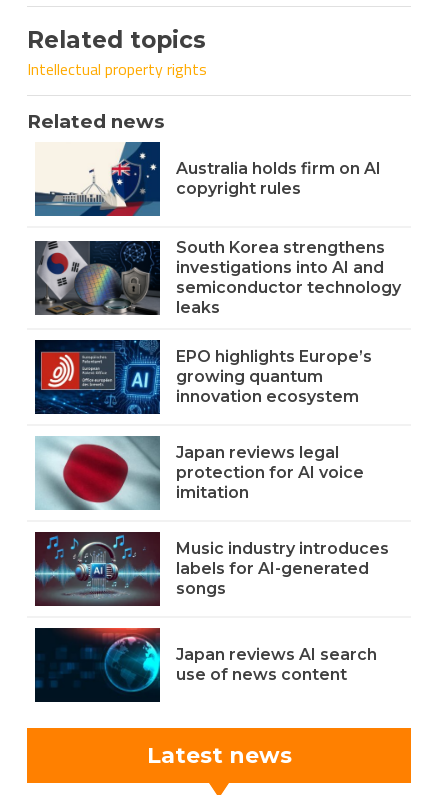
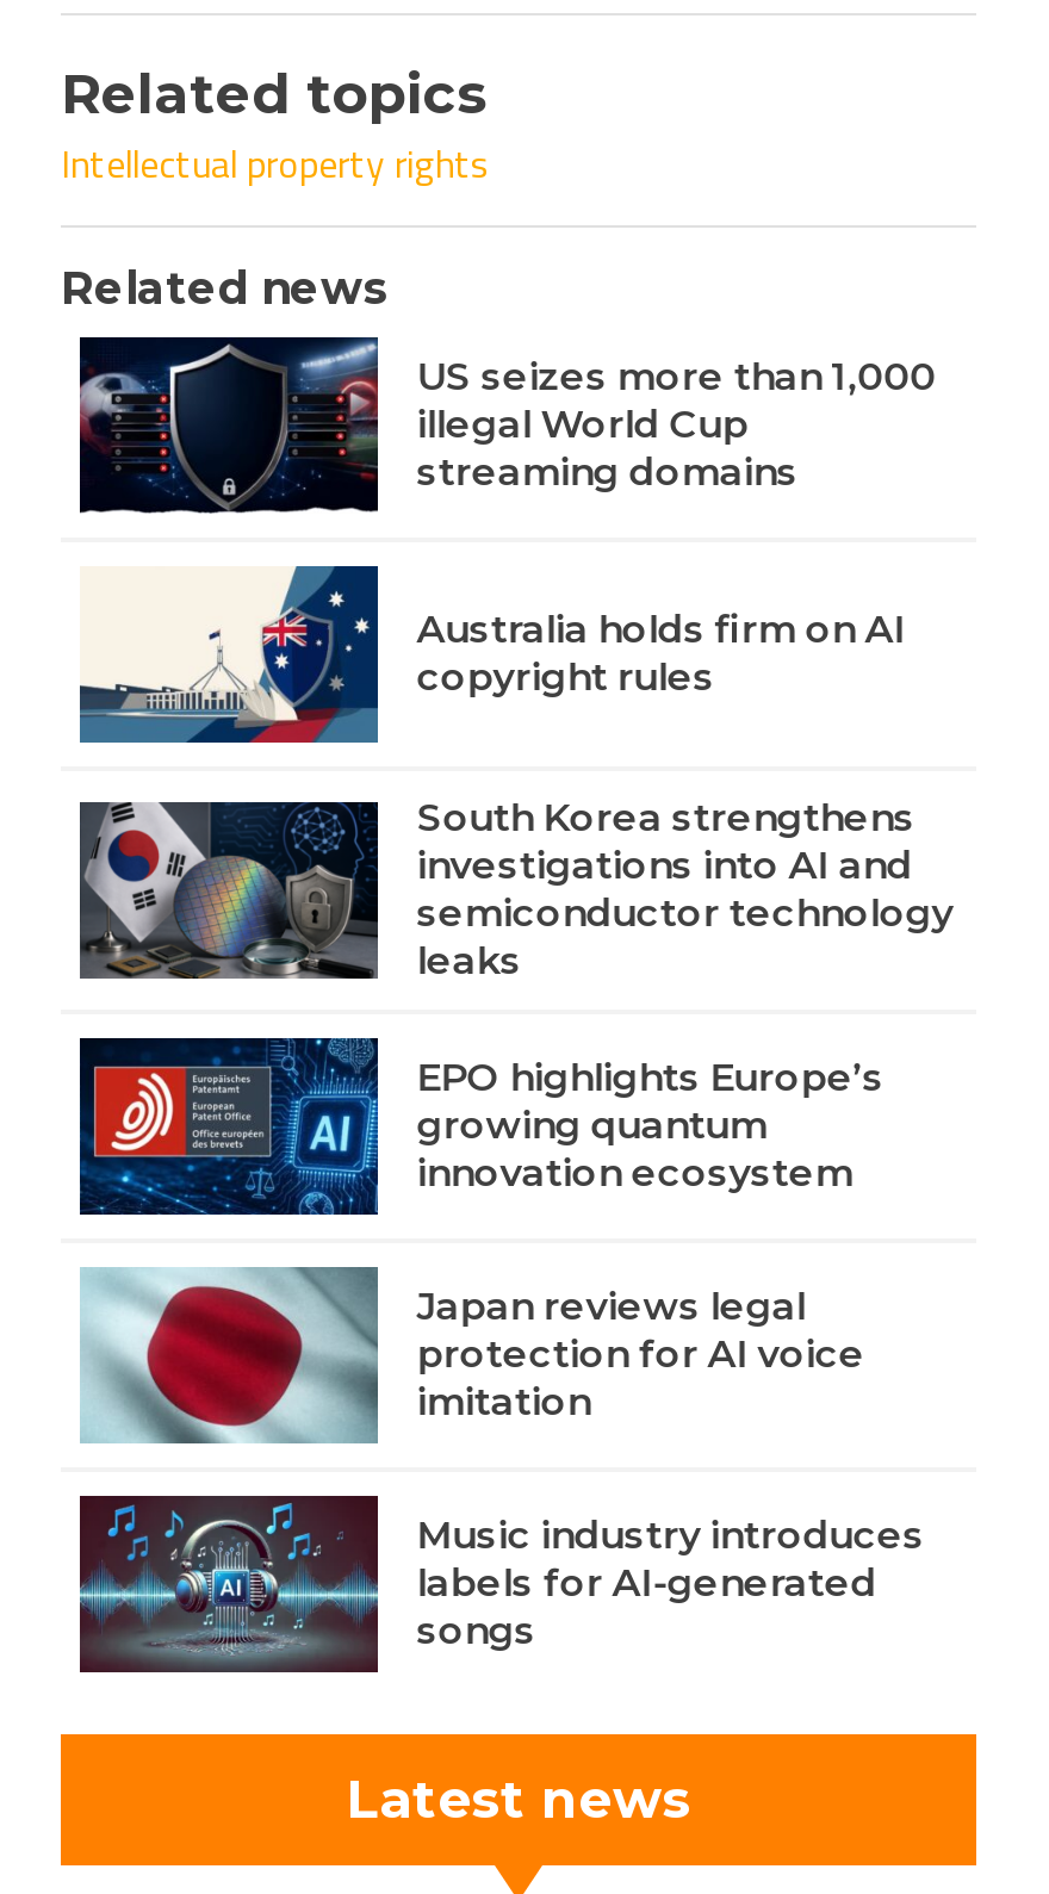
none -> [77,335,936,516] [image] | US seizes more than 1,000 | illegal World Cup | streaming domains
moved [36,144,401,598] -> [82,571,953,1653]: [image] | Australia holds firm on AI | copyright rules | ... | labels for AI-generated | songs
[35,627,377,702] [image] | Japan reviews AI search | use of news content -> none

